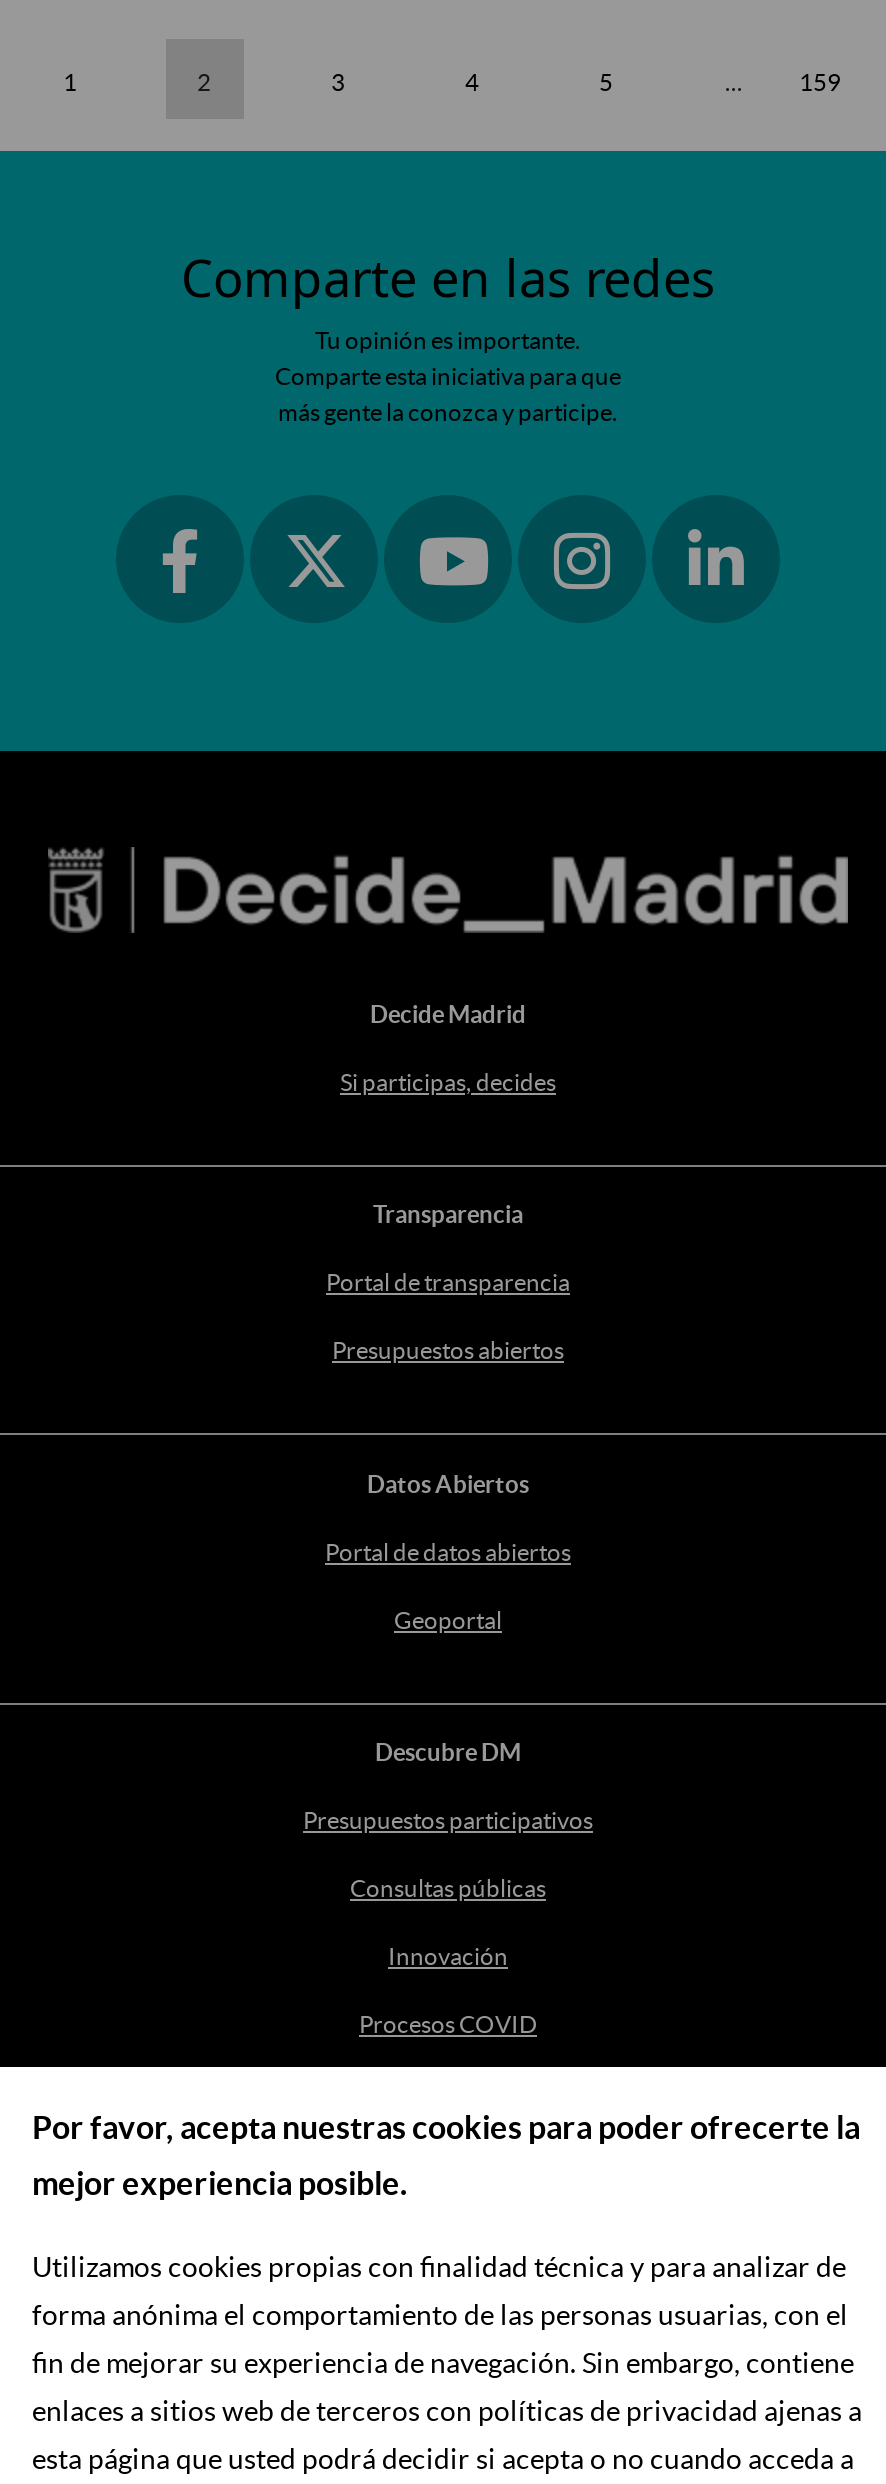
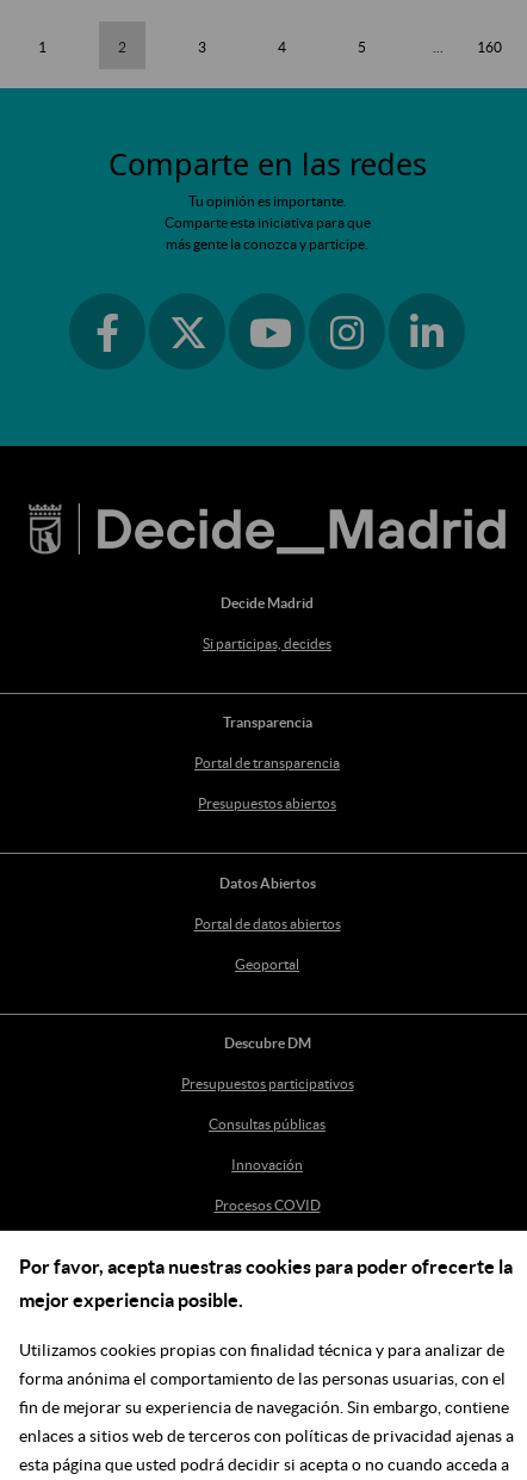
[799,69,841,95] 159 -> [476,39,501,55] 160

